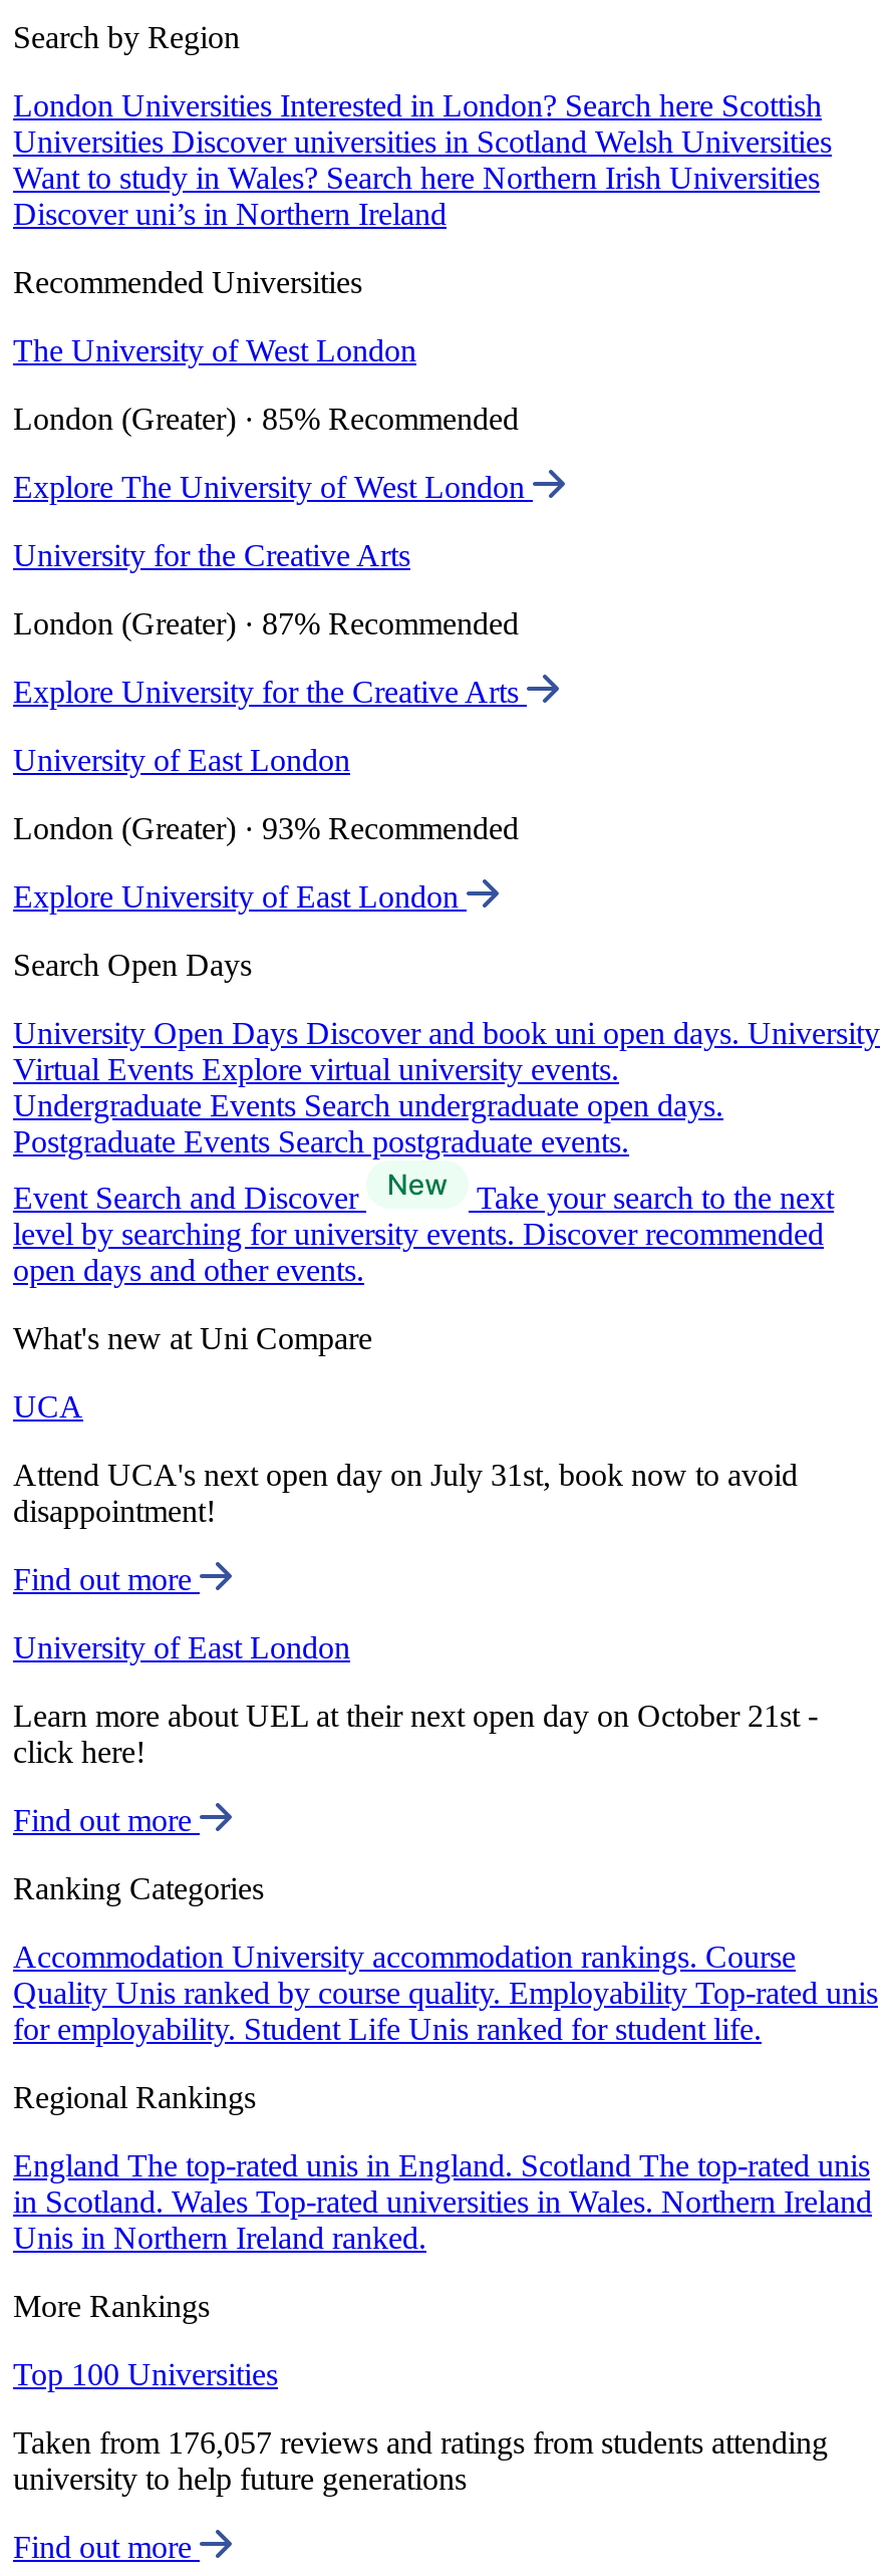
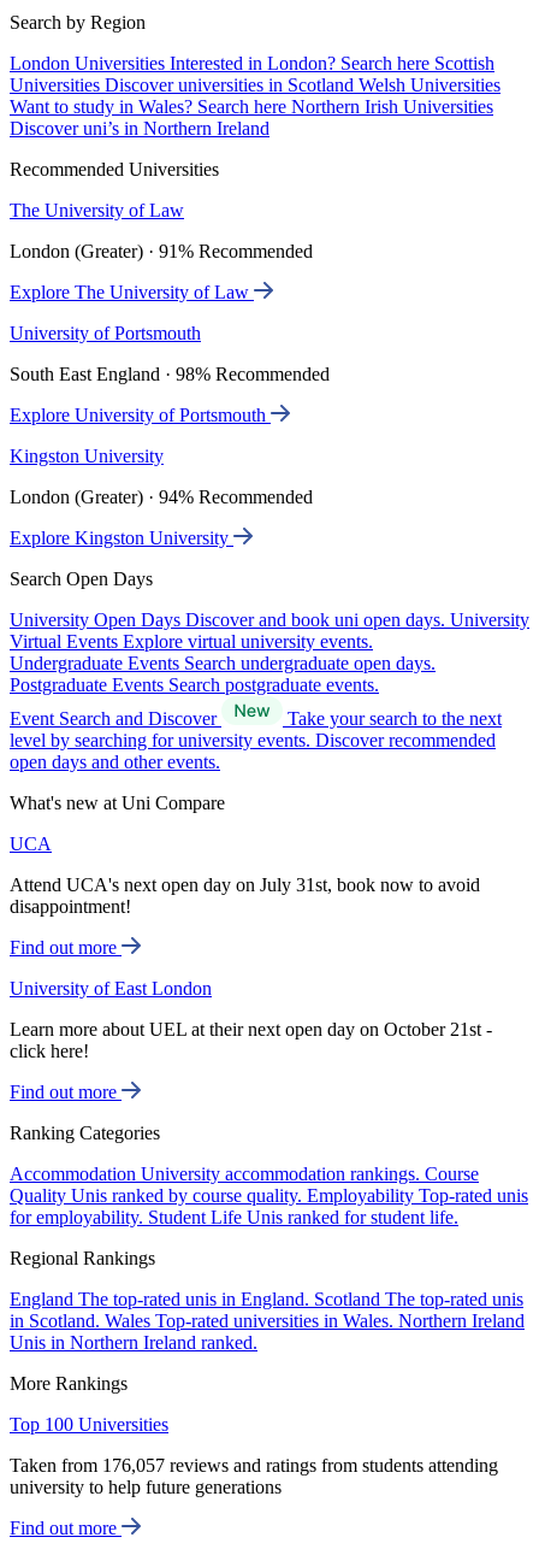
[13,333,416,368] The University of West London -> [10,200,184,221] The University of Law
[13,402,519,436] London (Greater) · 85% Recommended -> [10,241,313,261] London (Greater) · 91% Recommended
[13,470,533,504] Explore The University of West London -> [10,282,254,302] Explore The University of Law
[13,538,410,572] University for the Creative Arts -> [10,323,201,343] University of Portsmouth
[13,607,519,641] London (Greater) · 87% Recommended -> [10,364,330,384] South East England · 98% Recommended
[13,675,527,709] Explore University for the Creative Arts -> [10,405,271,425] Explore University of Portsmouth
[13,743,350,777] University of East London -> [10,446,164,466] Kingston University
[13,811,519,845] London (Greater) · 93% Recommended -> [10,487,313,507] London (Greater) · 94% Recommended
[13,880,467,914] Explore University of East London -> [10,528,233,548] Explore Kingston University

